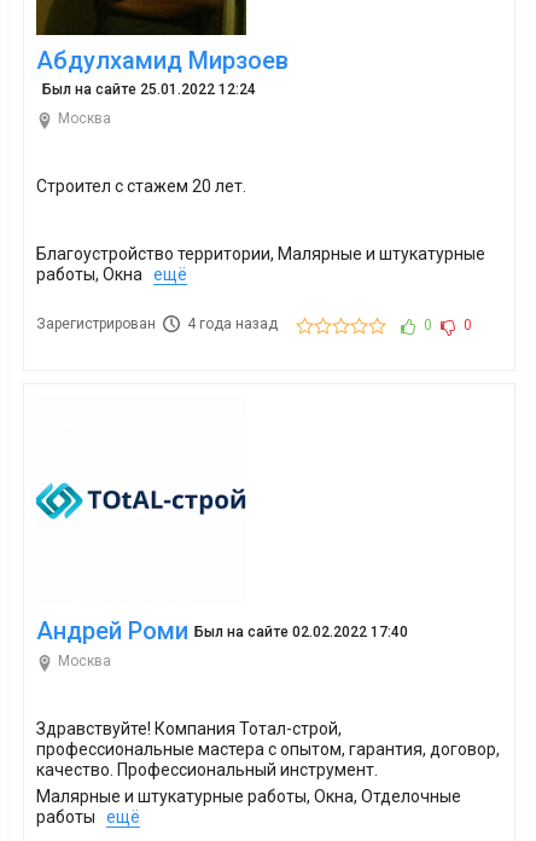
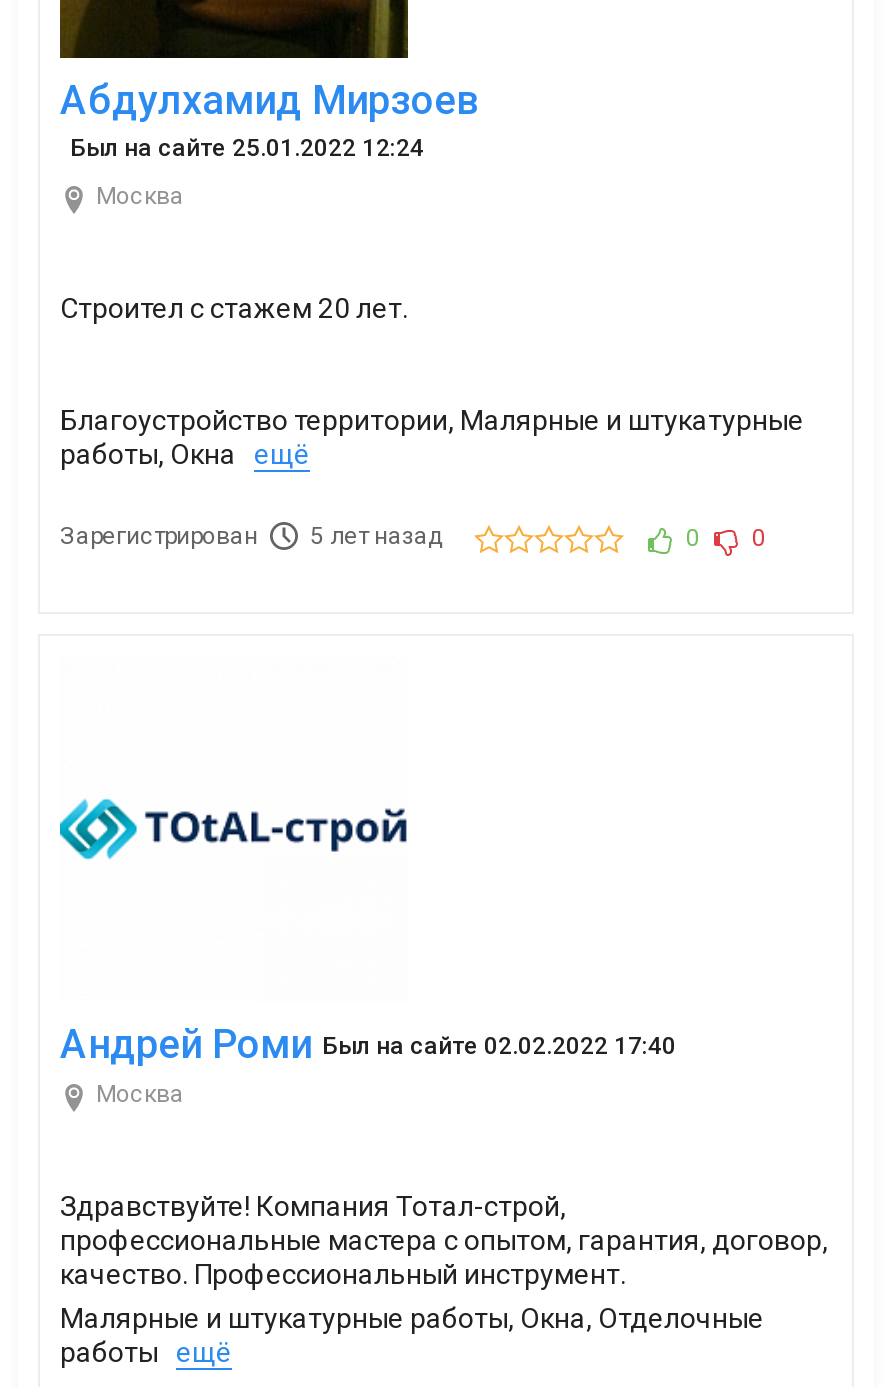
[36,315,278,332] Зарегистрирован 4 года назад -> [60,521,444,549] Зарегистрирован 5 лет назад

